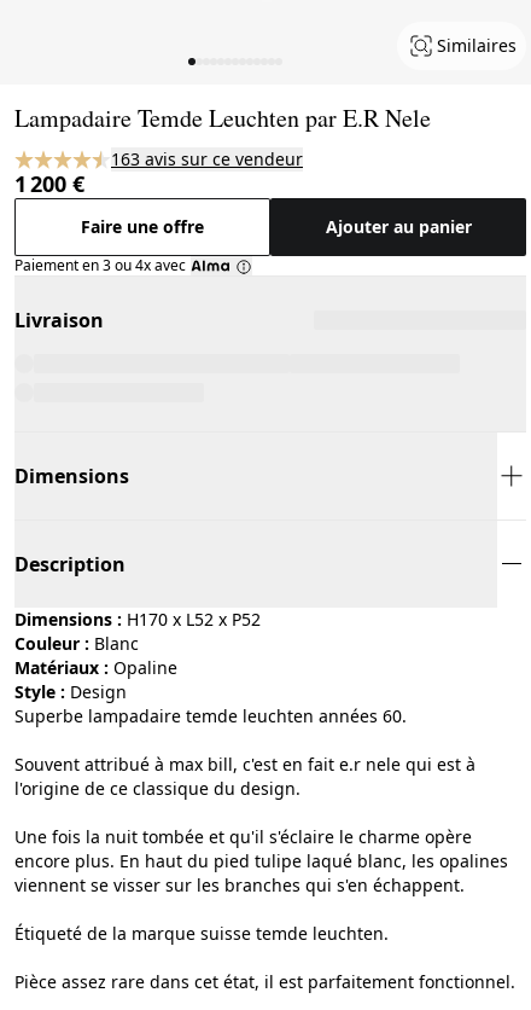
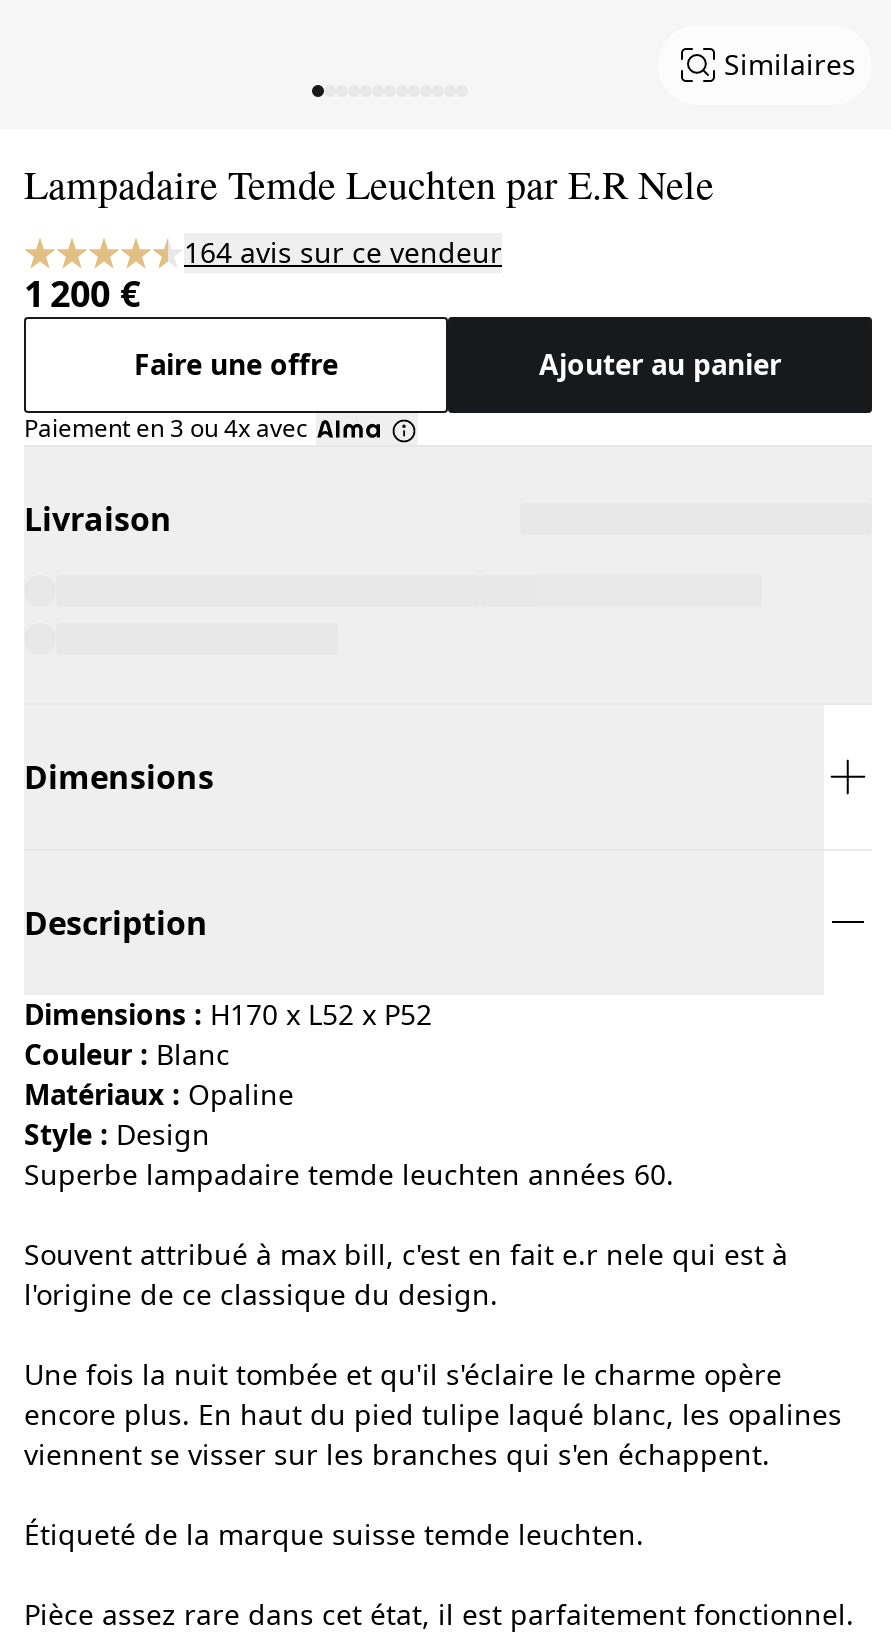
[111,147,303,170] 163 avis sur ce vendeur -> [184,233,502,271] 164 avis sur ce vendeur

